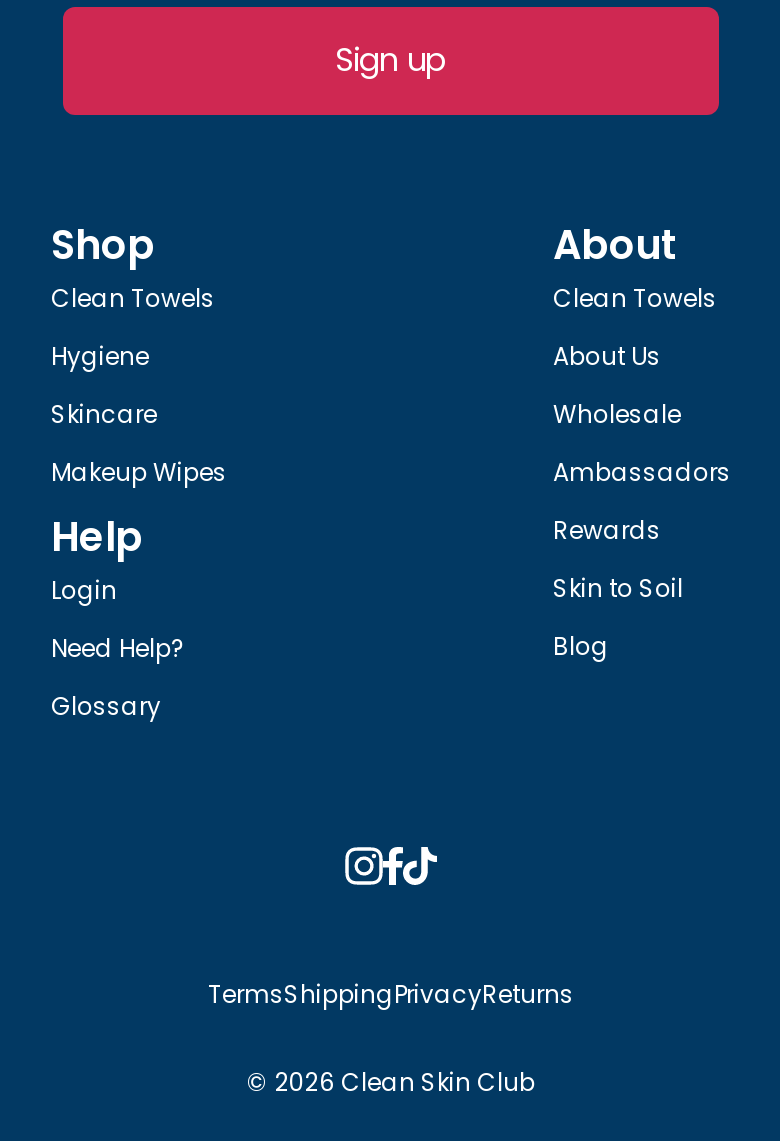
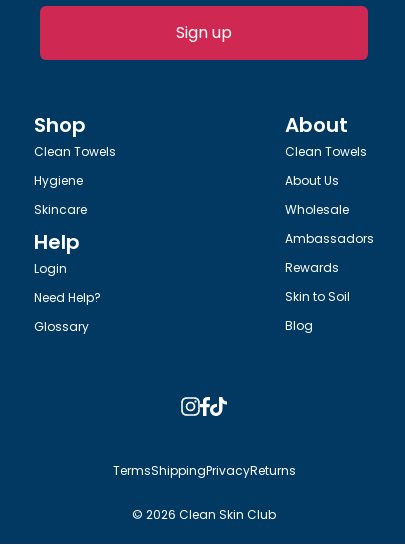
[51,455,227,489] Makeup Wipes -> none

